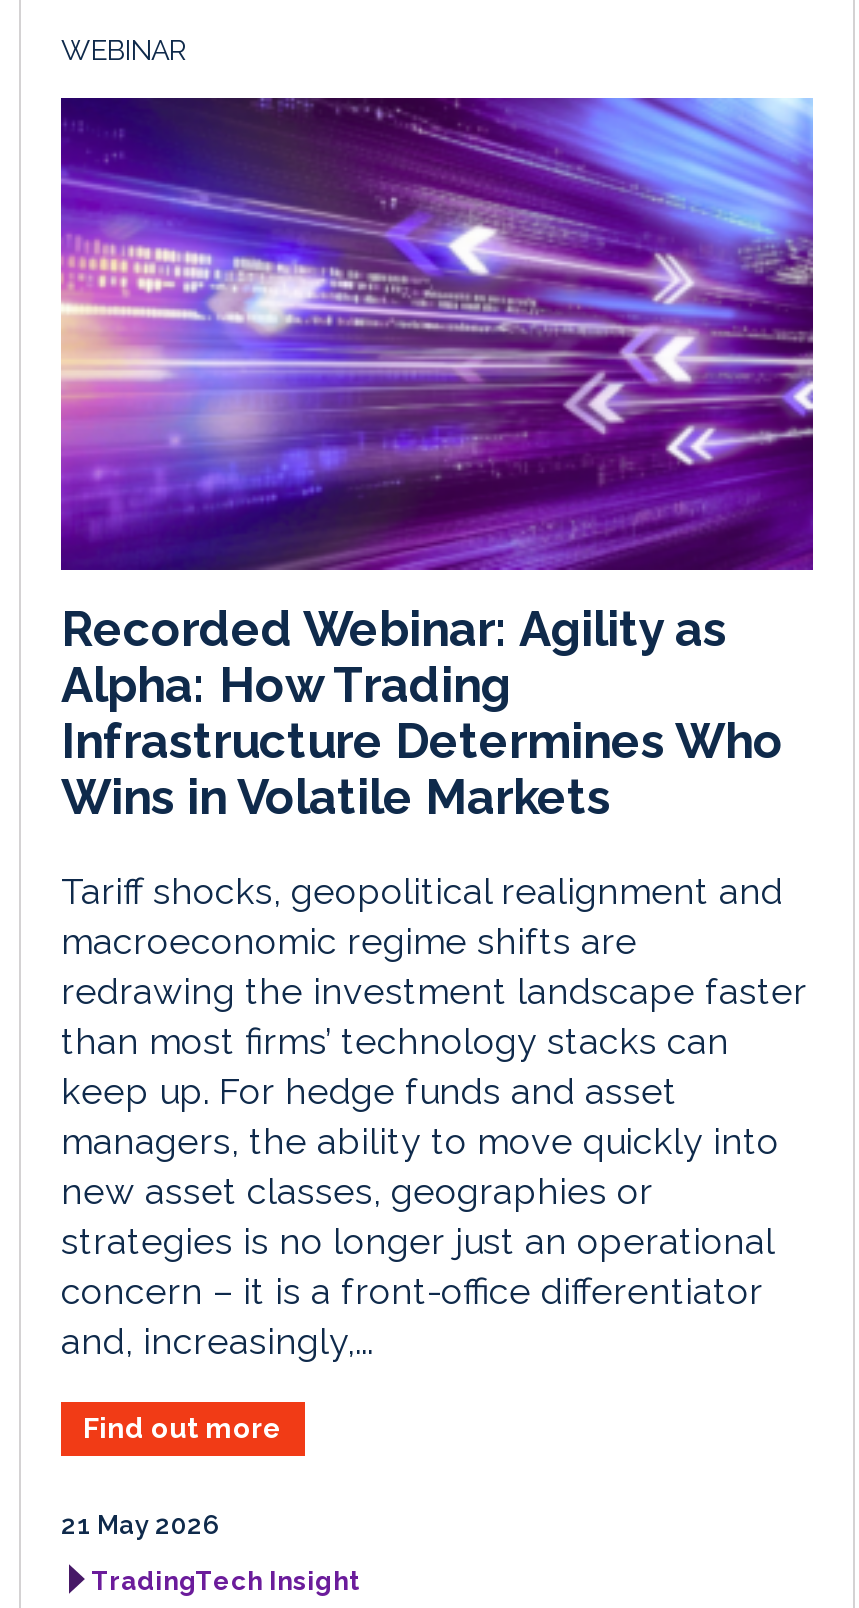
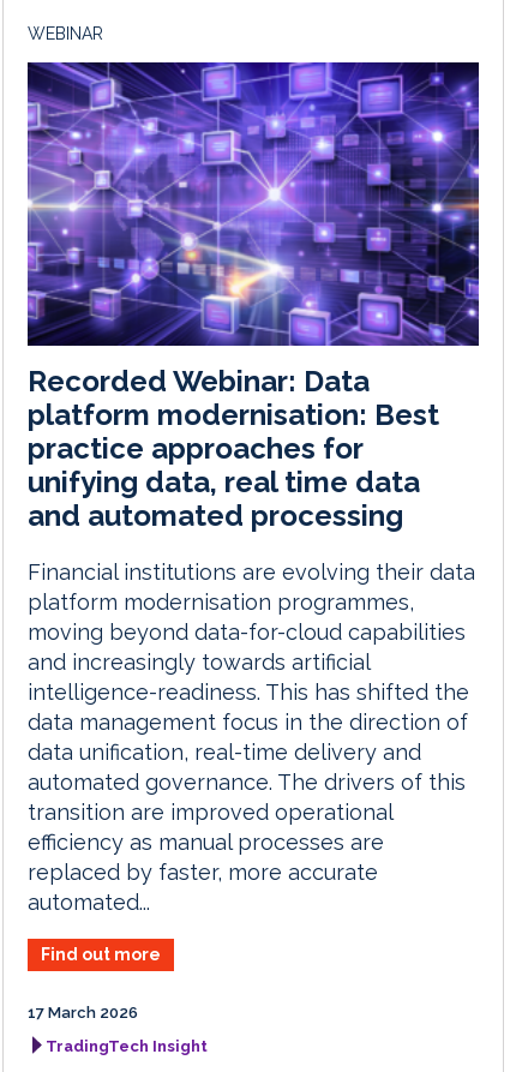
[61,96,815,826] [image] | Recorded Webinar: Agility as | Alpha: How Trading | Infrastructure Determines Who | Wins in Volatile Markets -> [26,61,480,533] [image] | Recorded Webinar: Data | platform modernisation: Best | practice approaches for | unifying data, real time data | and automated processing
[61,870,807,1362] Tariff shocks, geopolitical realignment and | macroeconomic regime shifts are | redrawing the investment landscape faster | than most firms’ technology stacks can | keep up. For hedge funds and asset | managers, the ability to move quickly into | new asset classes, geographies or | strategies is no longer just an operational | concern – it is a front-office differentiator | and, increasingly,... -> [28,559,475,915] Financial institutions are evolving their data | platform modernisation programmes, | moving beyond data-for-cloud capabilities | and increasingly towards artificial | intelligence-readiness. This has shifted the | data management focus in the direction of | data unification, real-time delivery and | automated governance. The drivers of this | transition are improved operational | efficiency as manual processes are | replaced by faster, more accurate | automated...
[61,1510,219,1540] 21 May 2026 -> [28,1004,138,1022] 17 March 2026

